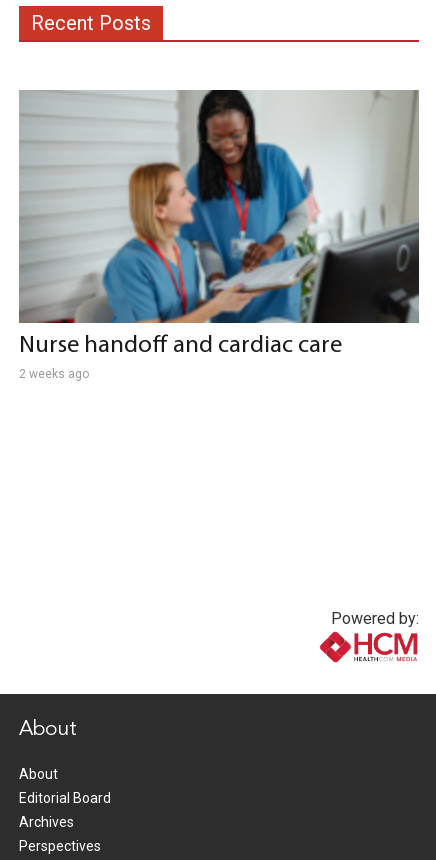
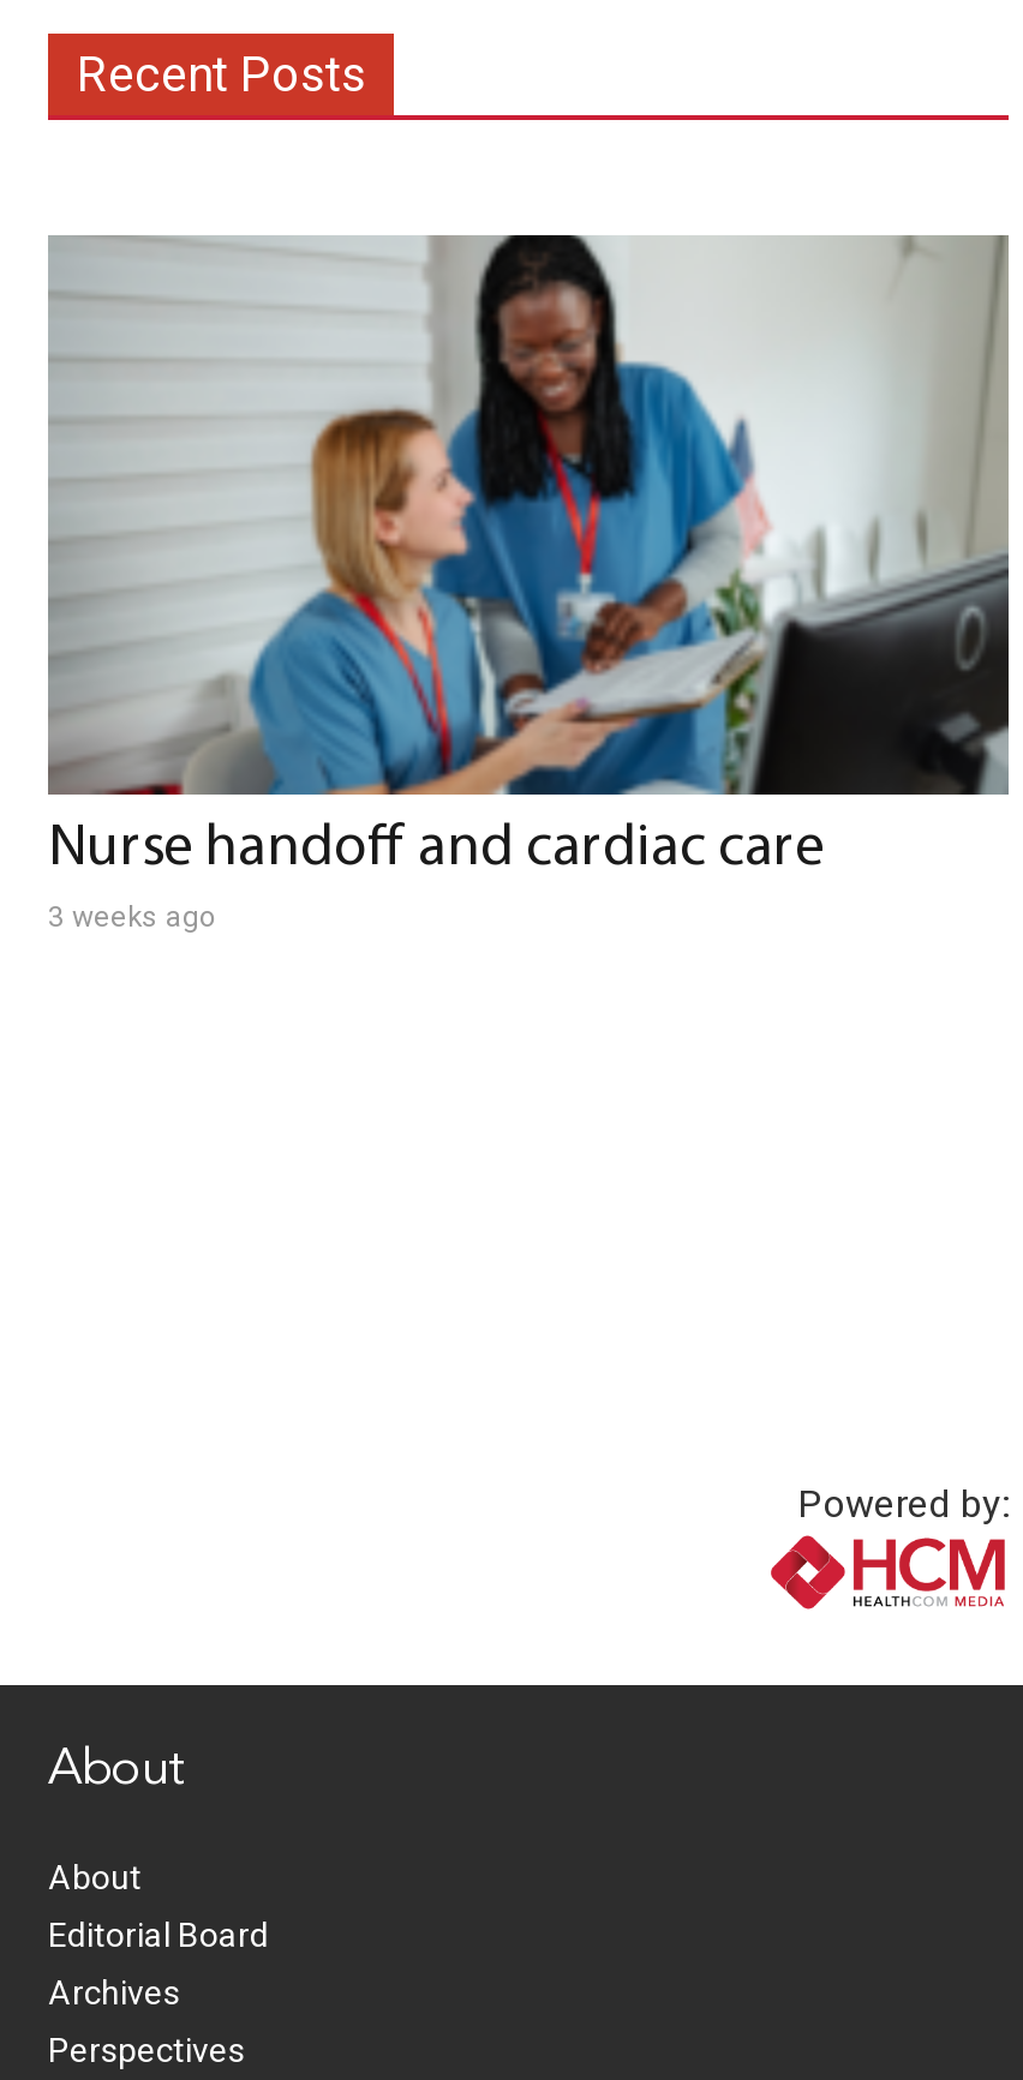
[19,367,89,381] 2 weeks ago -> [48,899,216,933] 3 weeks ago

